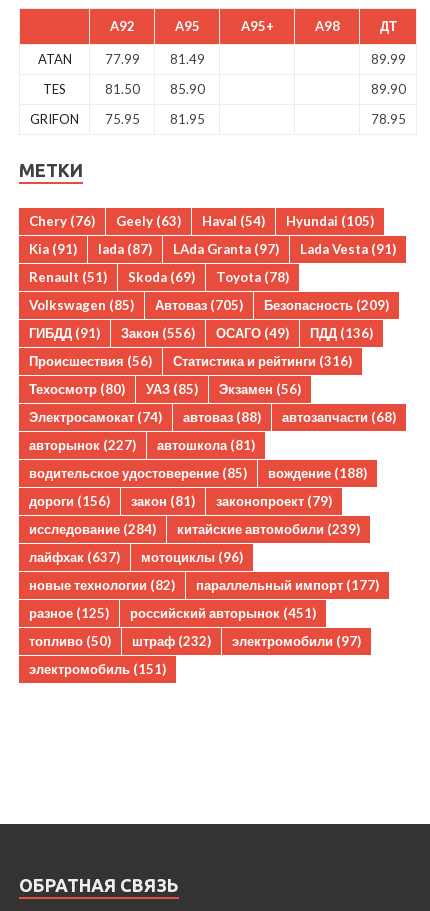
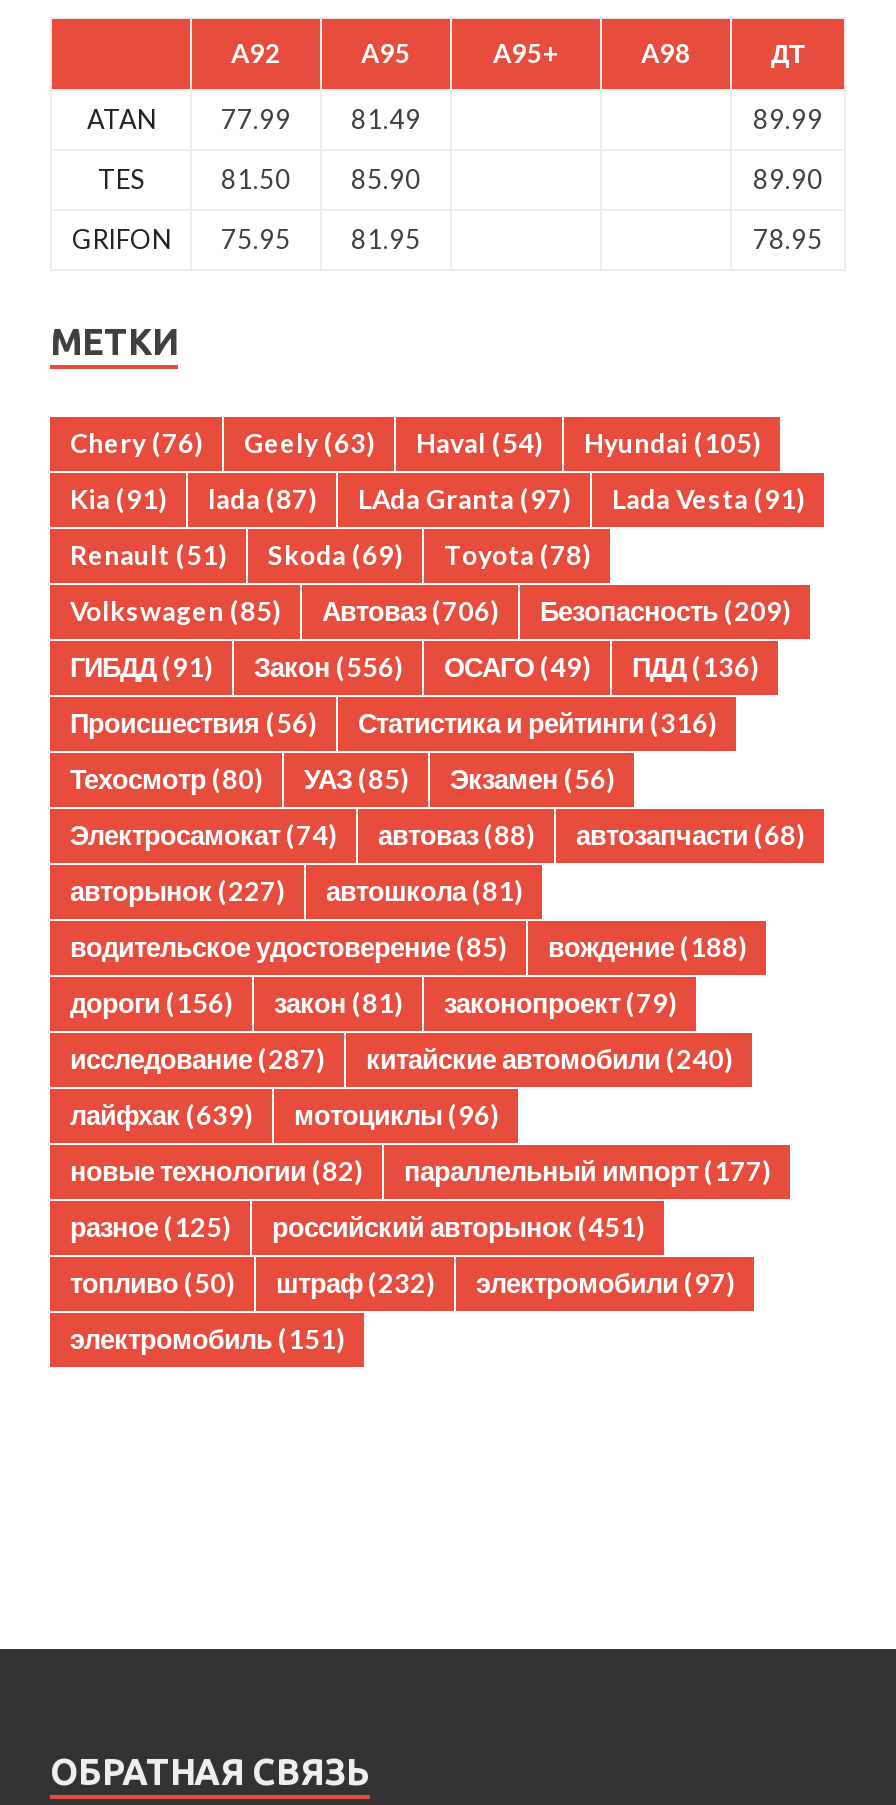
[29,297,389,313] Volkswagen (85) Автоваз (705) Безопасность (209) -> [70,596,790,628] Volkswagen (85) Автоваз (706) Безопасность (209)
[29,521,156,537] исследование (284) -> [70,1044,324,1076] исследование (287)
[177,521,360,537] китайские автомобили (239) -> [366,1044,732,1076] китайские автомобили (240)
[29,549,243,565] лайфхак (637) мотоциклы (96) -> [70,1100,498,1132] лайфхак (639) мотоциклы (96)

